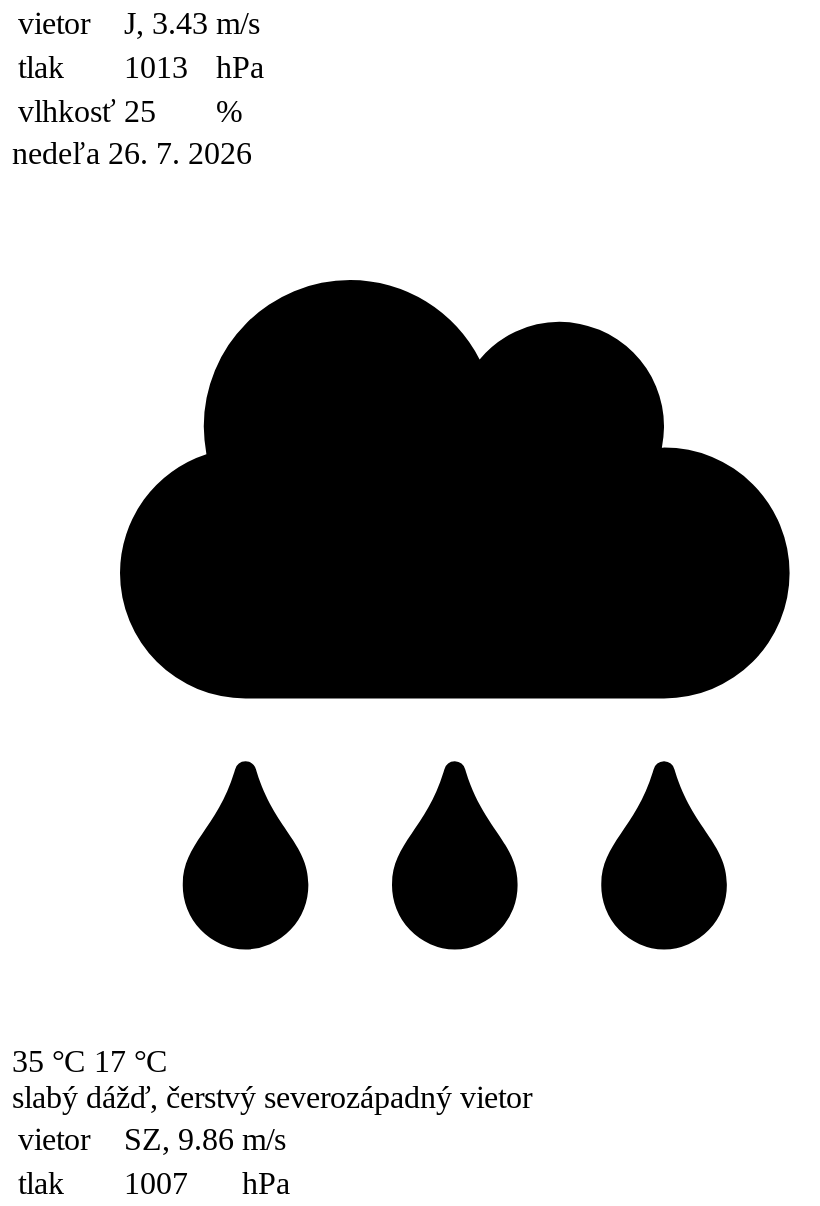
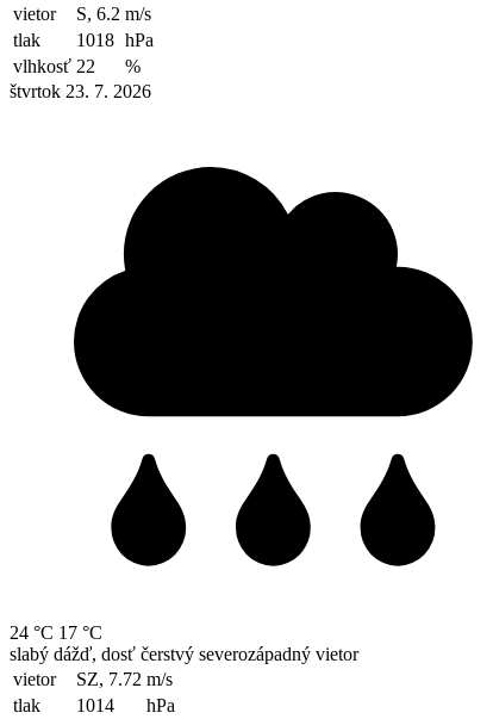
[18,6,260,40] vietor J, 3.43 m/s -> [13,3,151,24] vietor S, 6.2 m/s
[18,50,264,128] 1013 | hPa | vlhkosť 25 -> [13,30,154,76] 1018 hPa | vlhkosť 22
[12,136,252,170] nedeľa 26. 7. 2026 -> [10,81,151,101] štvrtok 23. 7. 2026
[12,1044,532,1114] 35 °C 17 °C | slabý dážď, čerstvý severozápadný vietor -> [10,622,358,664] 24 °C 17 °C | slabý dážď, dosť čerstvý severozápadný vietor
[18,1122,286,1156] vietor SZ, 9.86 m/s -> [13,669,173,689] vietor SZ, 7.72 m/s
[18,1166,290,1200] tlak 1007 hPa -> [13,695,175,715] tlak 1014 hPa

